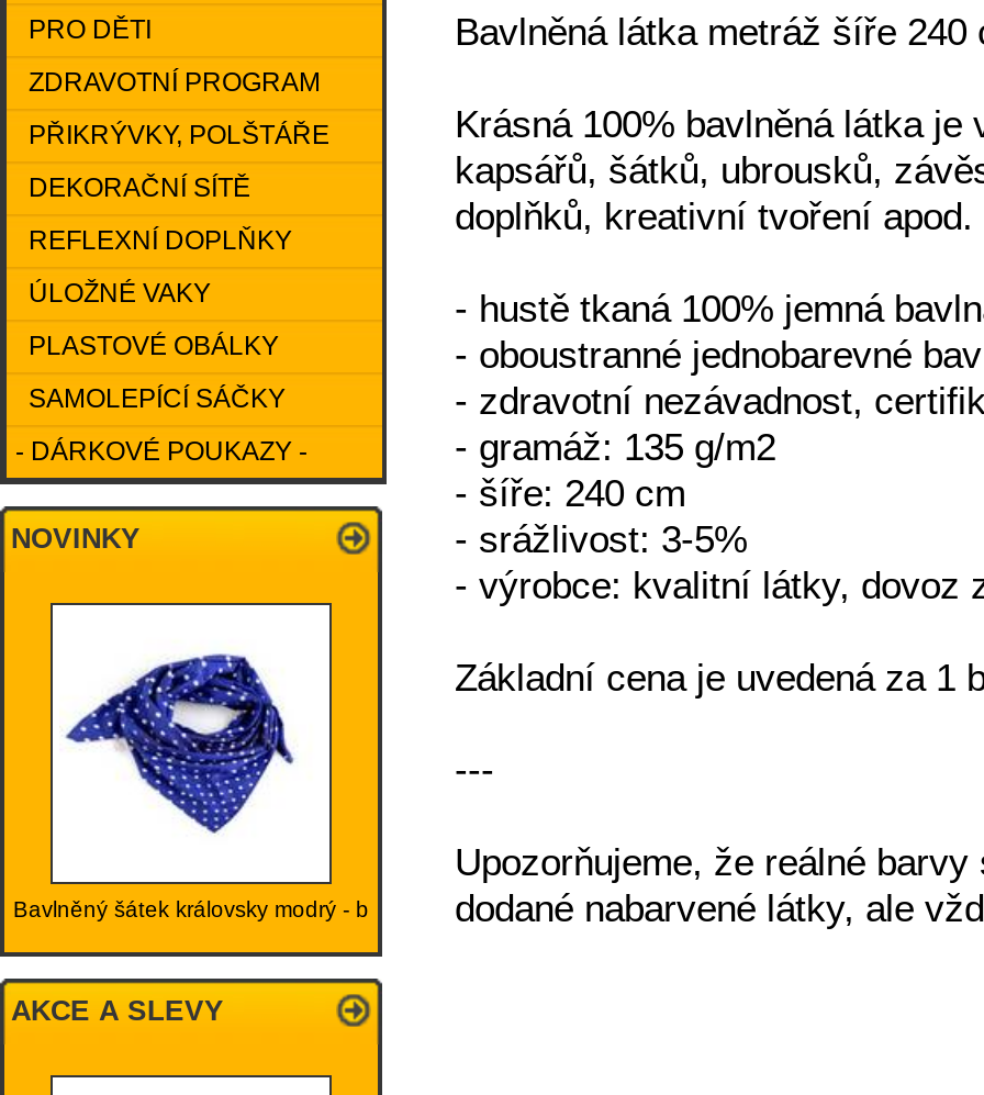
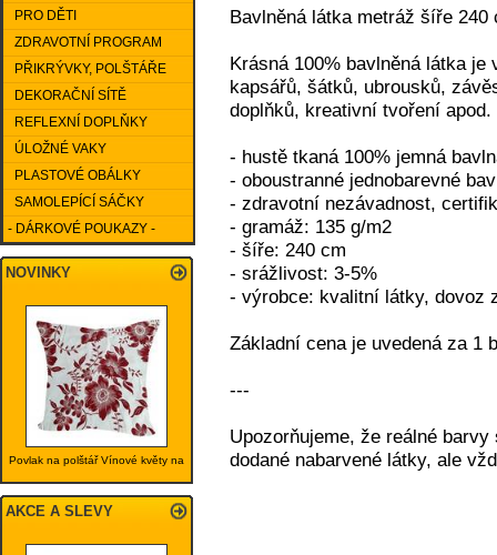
[13,634,369,921] [image] | Bavlněný šátek královsky modrý - b -> [9,319,184,466] [image] | Povlak na polštář Vínové květy na

